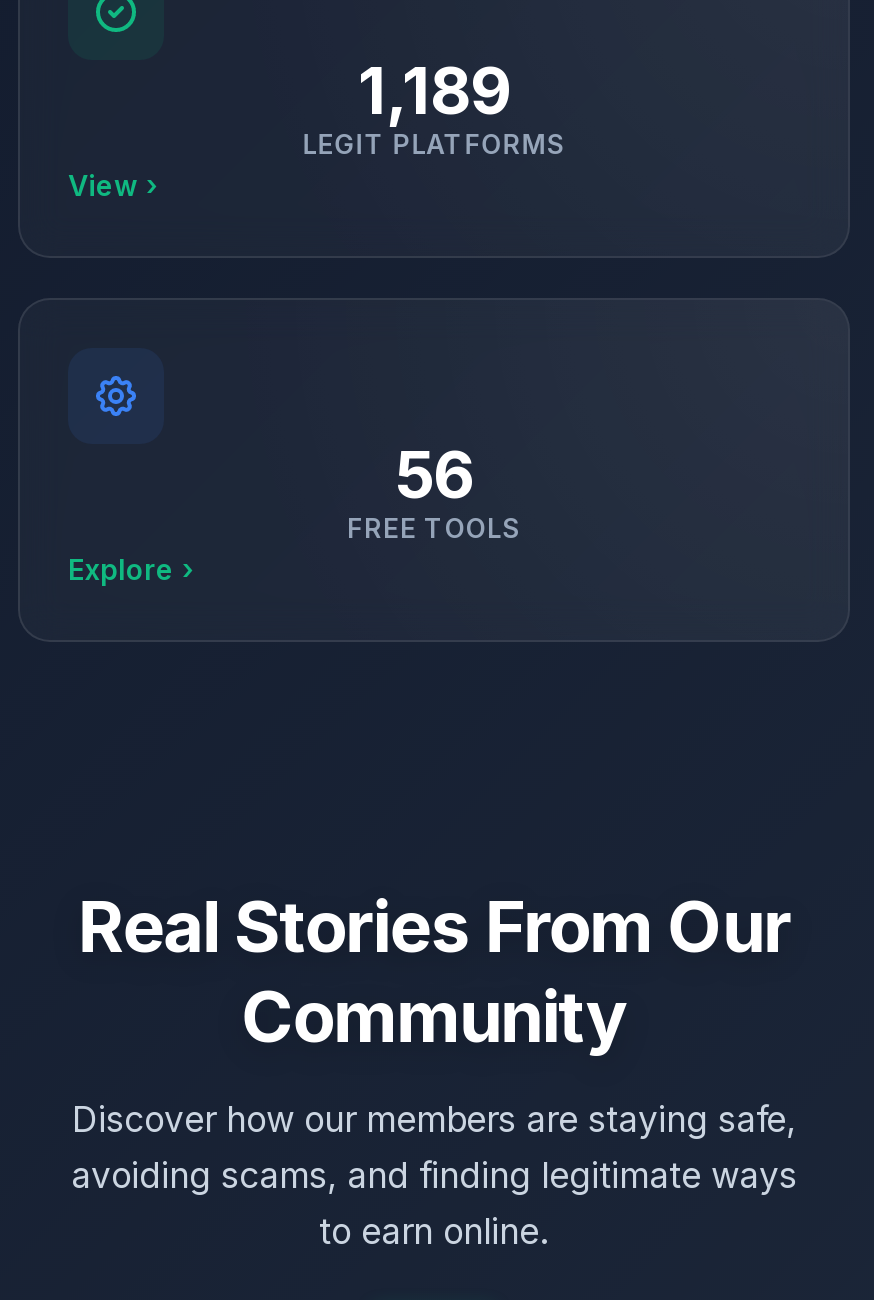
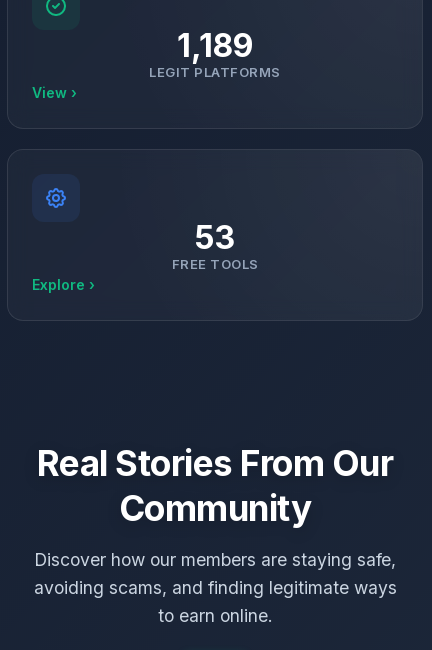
[395,436,473,514] 56 -> [195,218,235,257] 53

